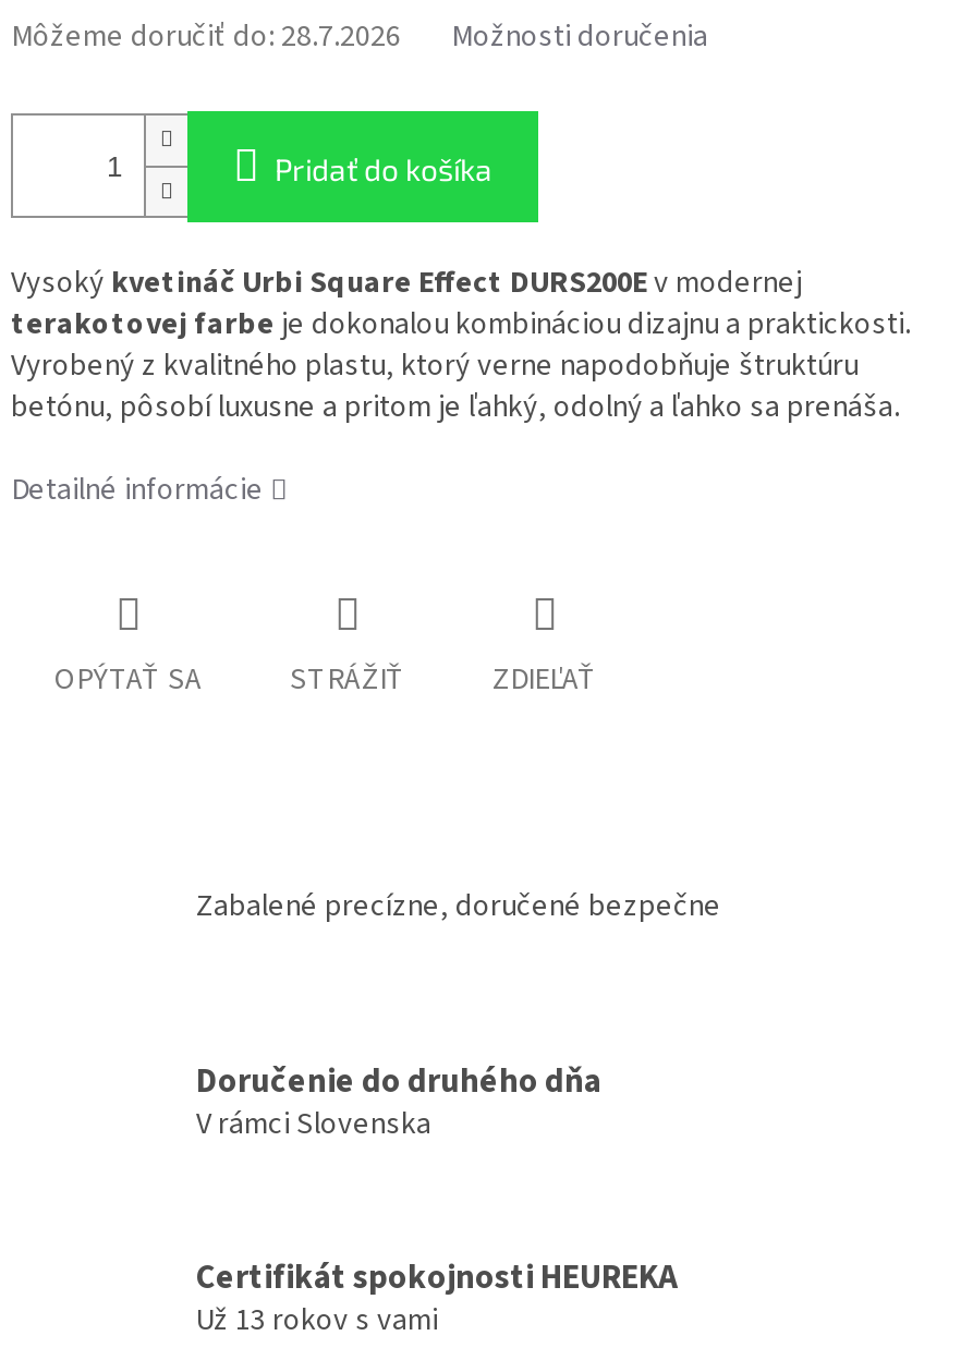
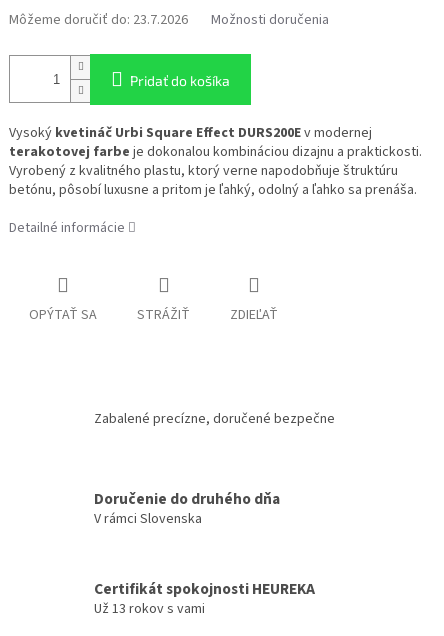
[11,15,401,58] Môžeme doručiť do: 28.7.2026 -> [9,10,188,30] Môžeme doručiť do: 23.7.2026

